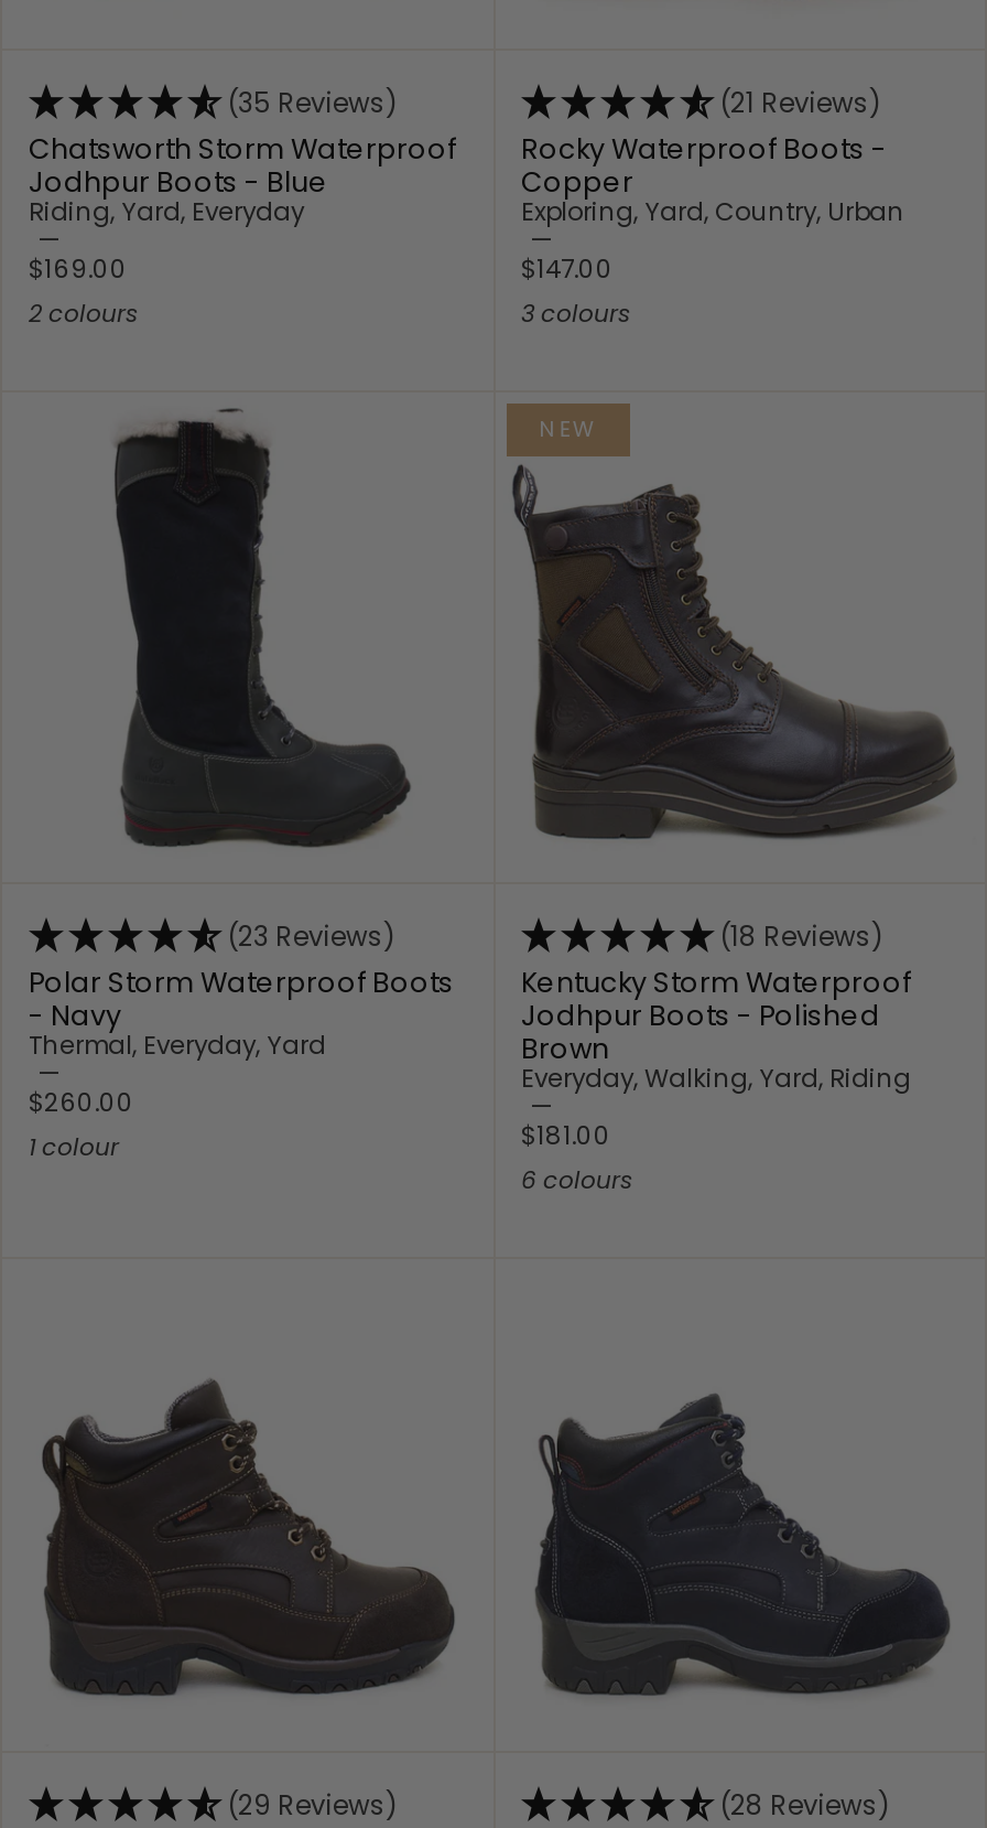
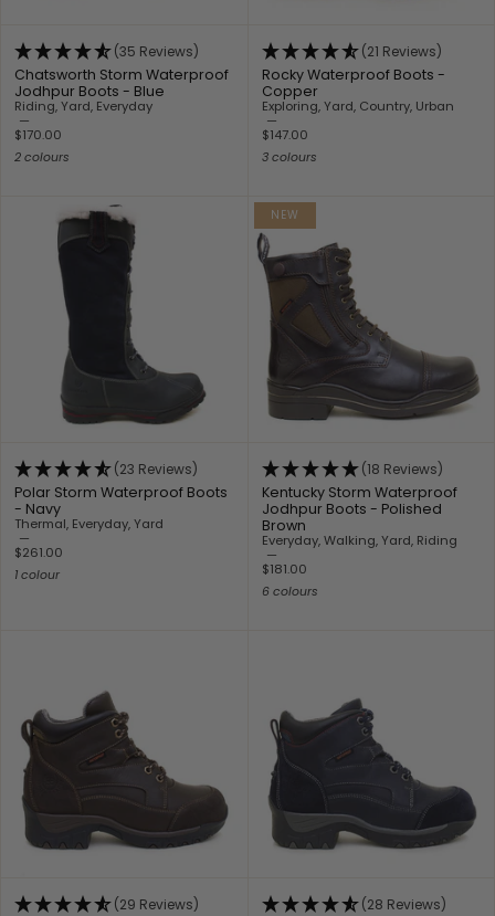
[29,250,128,286] $169.00 -> [14,125,62,143] $170.00
[29,1085,134,1120] $260.00 -> [14,544,63,561] $261.00

